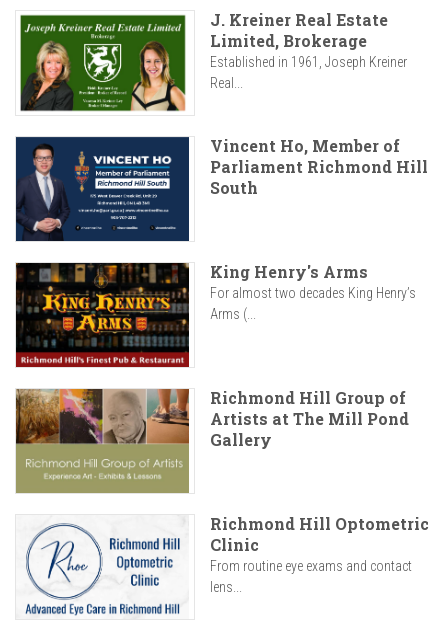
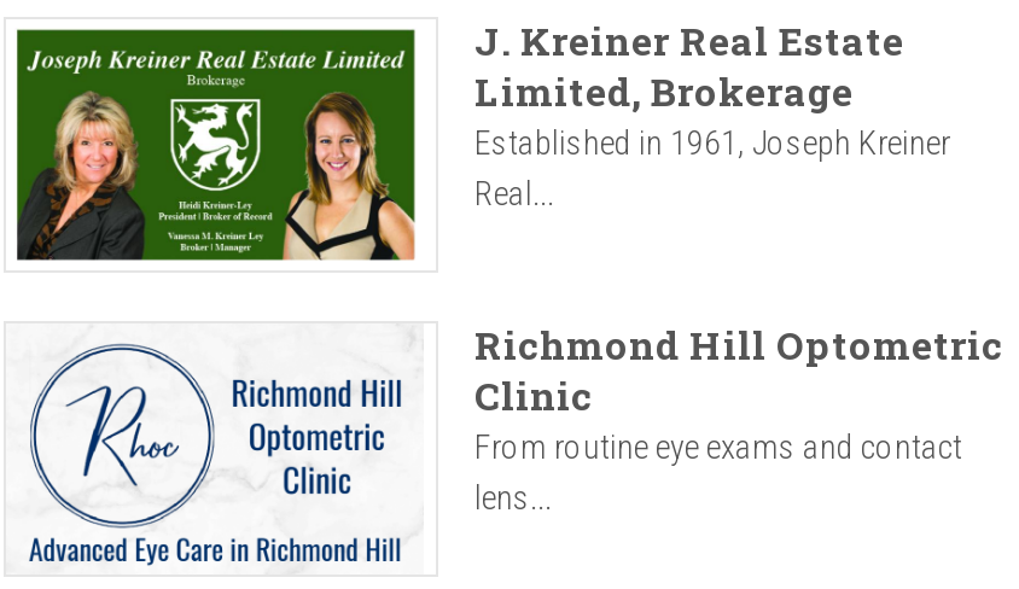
[15,135,428,242] [image] | Vincent Ho, Member of | Parliament Richmond Hill | South -> none
[15,261,416,368] [image] | King Henry's Arms | For almost two decades King Henry’s | Arms (... -> none
[15,387,409,494] [image] | Richmond Hill Group of | Artists at The Mill Pond | Gallery -> none

